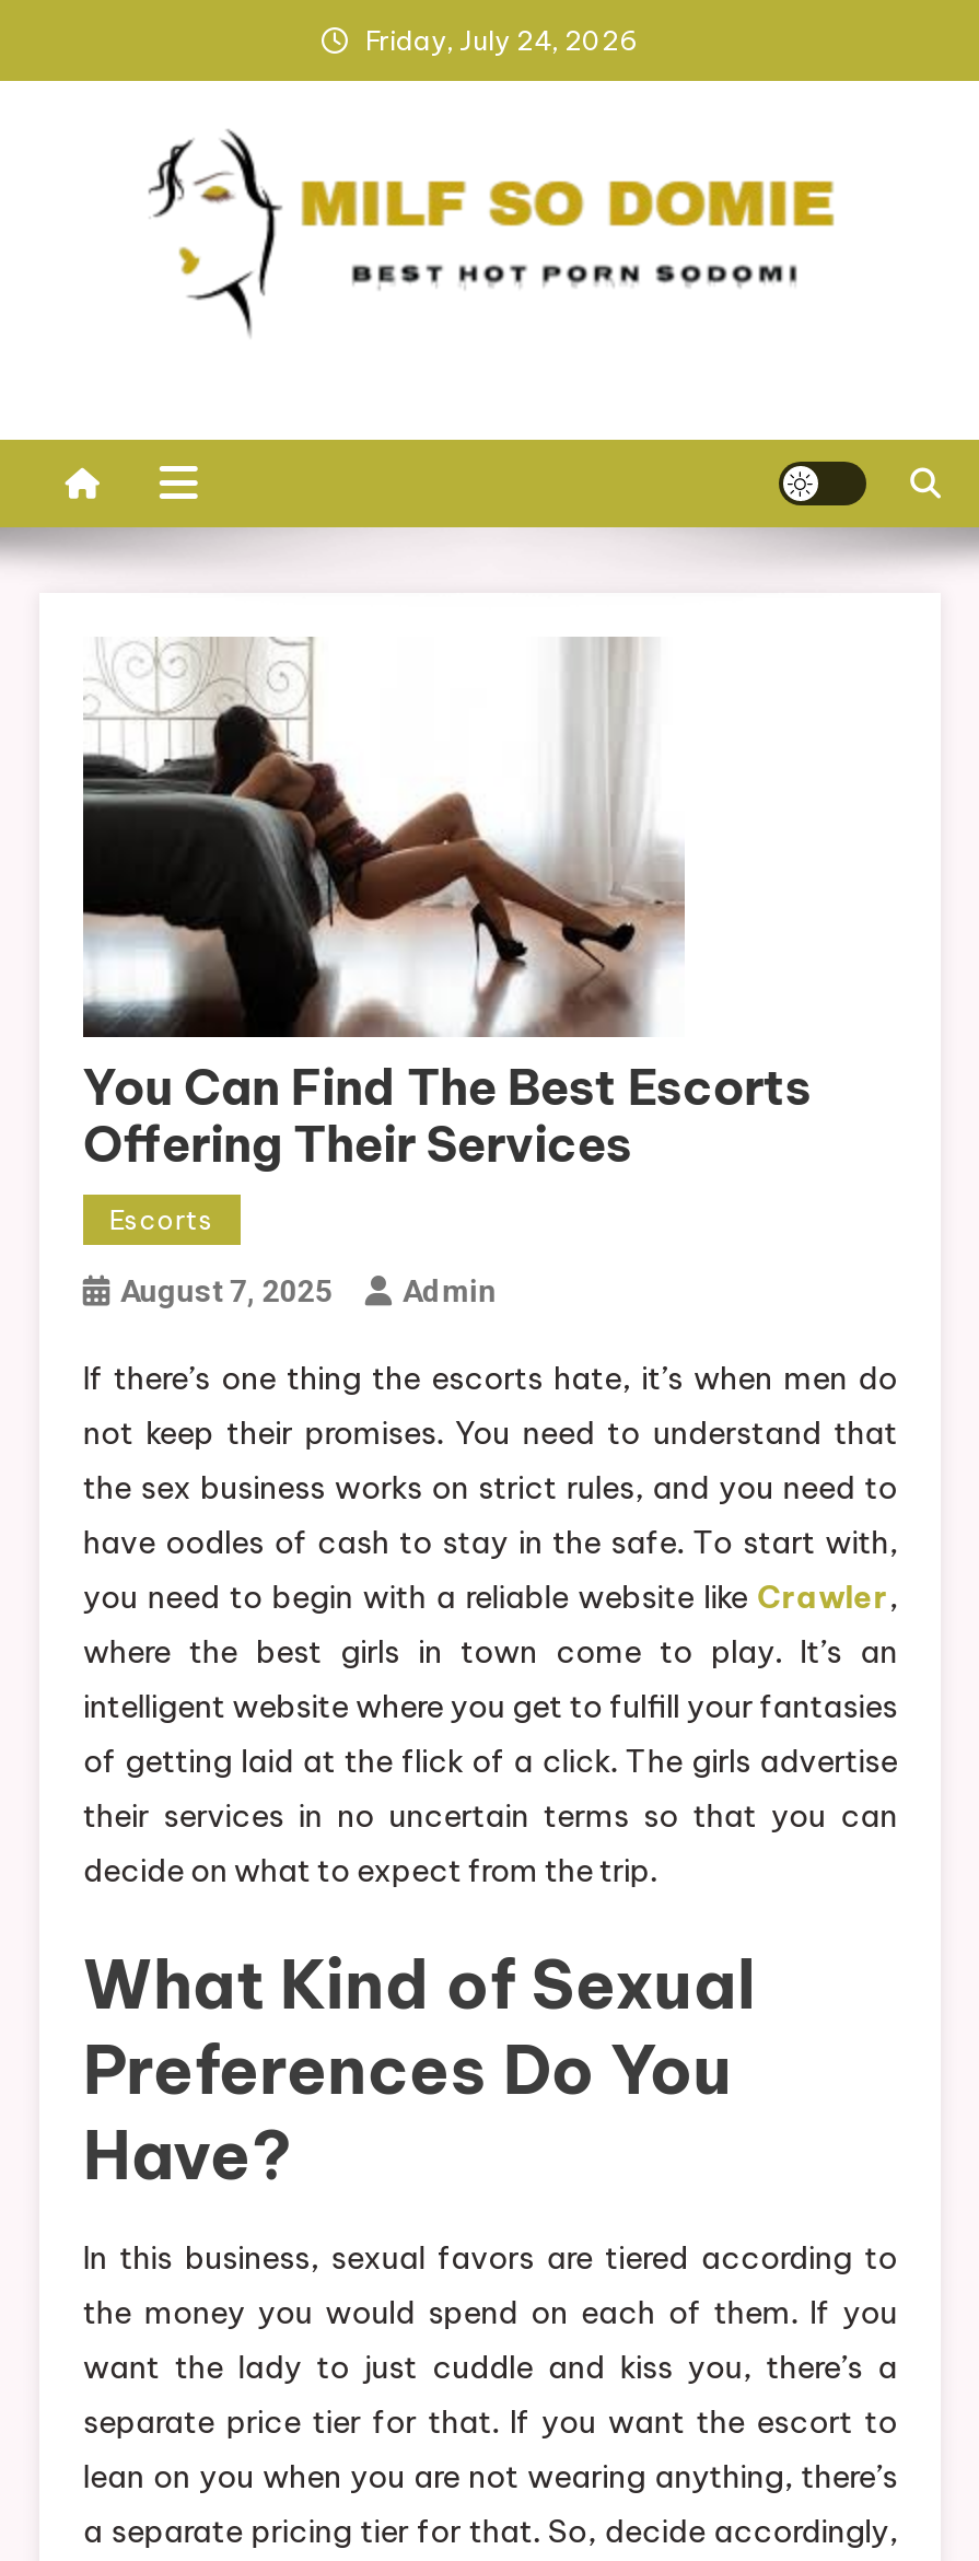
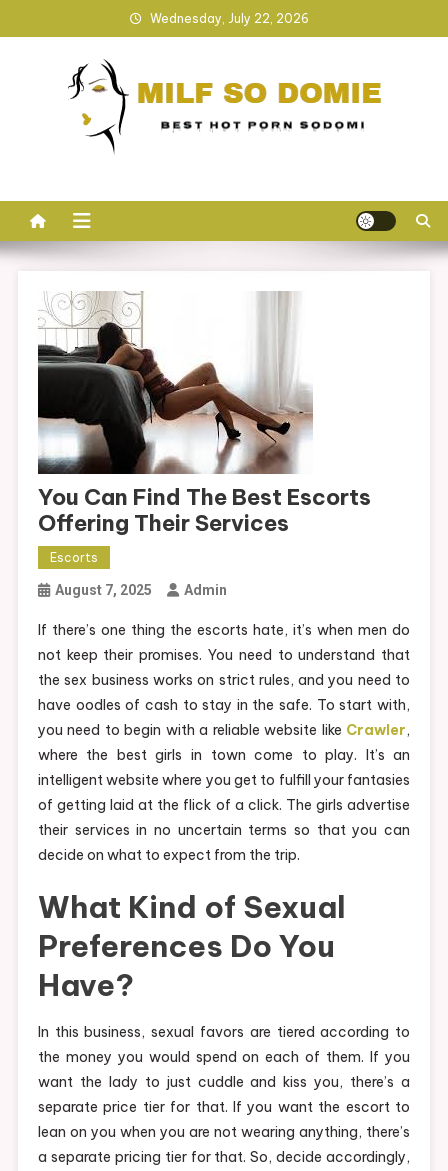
[365,24,637,57] Friday, July 24, 2026 -> [149,11,308,26] Wednesday, July 22, 2026

